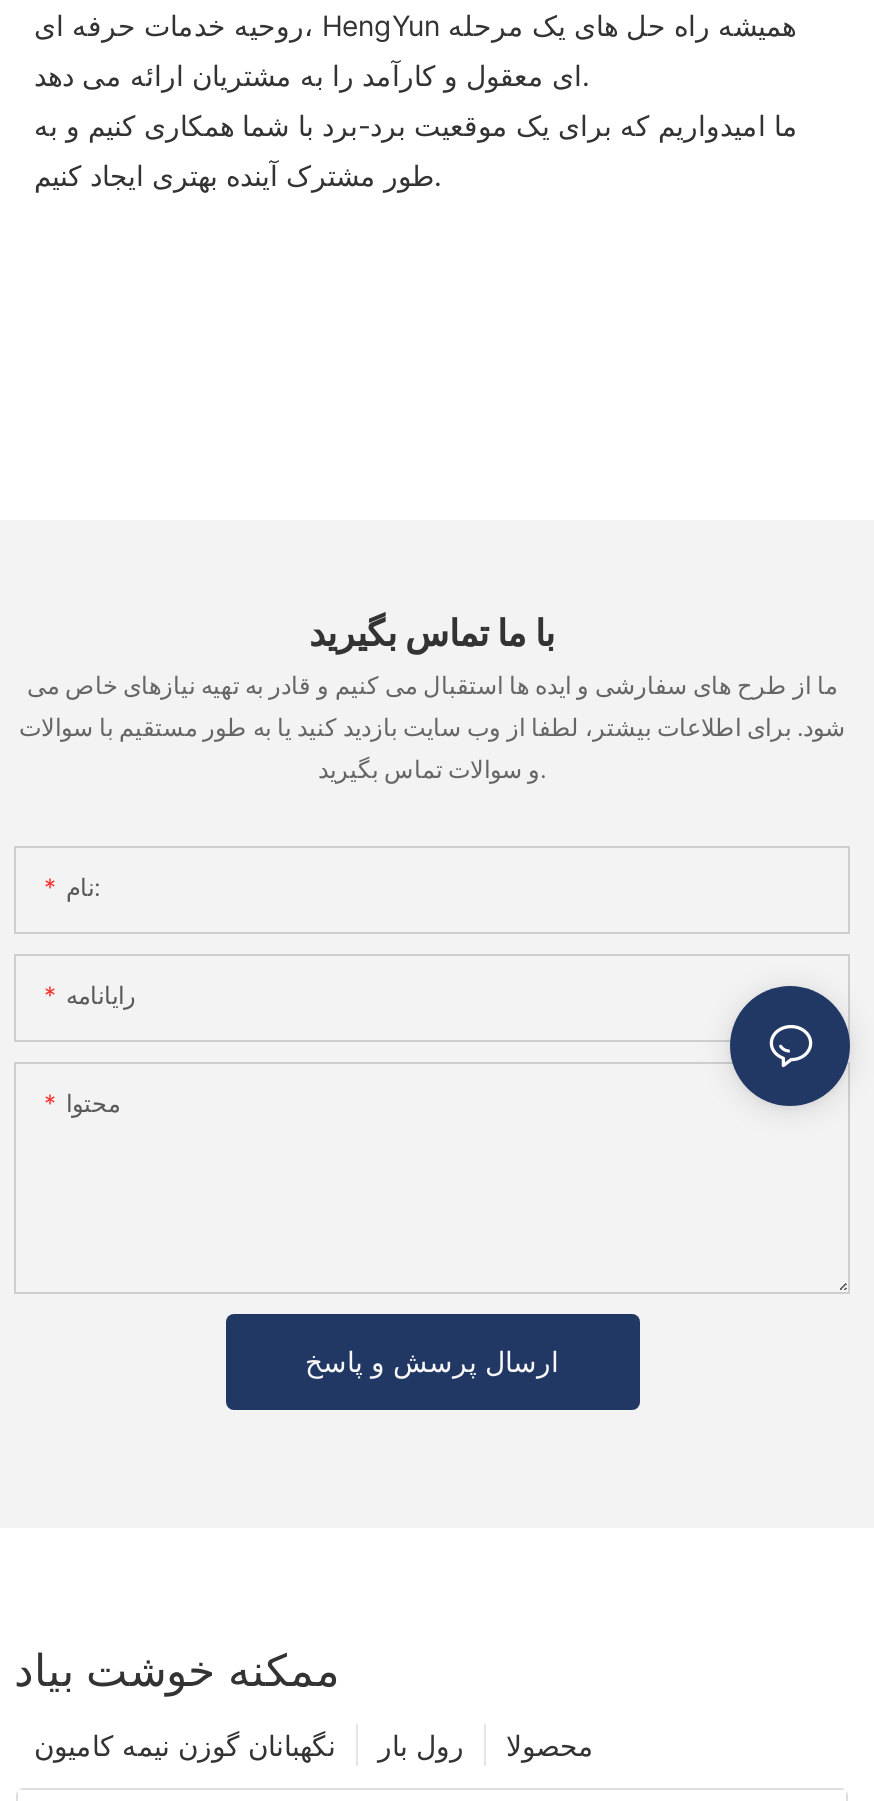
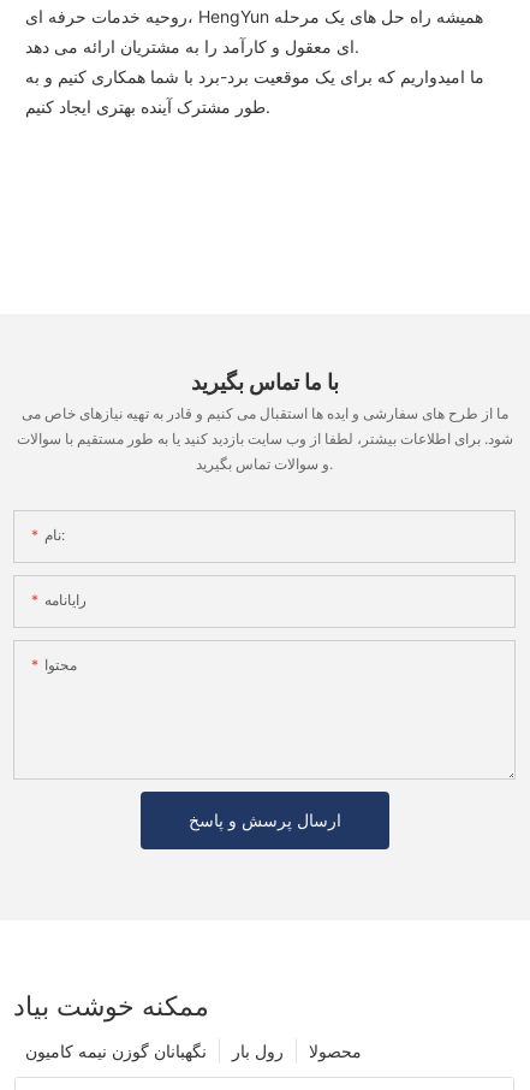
[728,984,852,1110] [image] -> none

